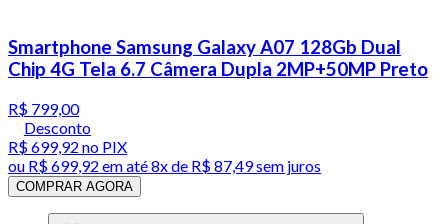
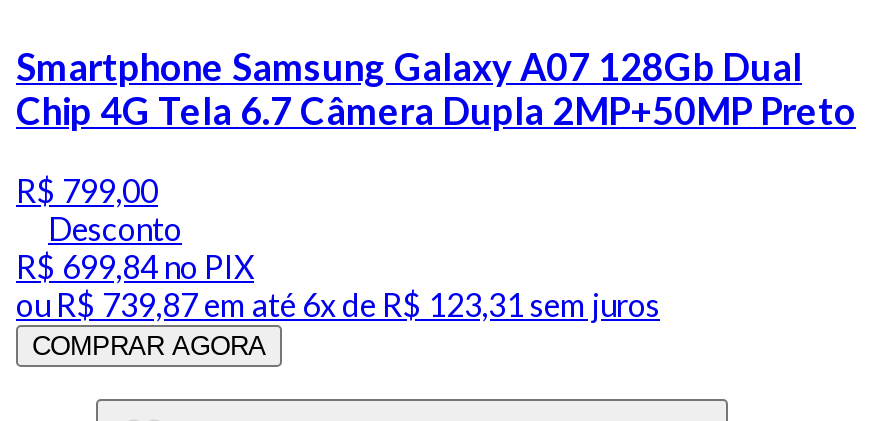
[8,137,127,156] R$ 699,92 no PIX -> [16,247,254,285] R$ 699,84 no PIX
[8,156,321,175] ou R$ 699,92 em até 8x de R$ 87,49 sem juros -> [16,285,660,323] ou R$ 739,87 em até 6x de R$ 123,31 sem juros

